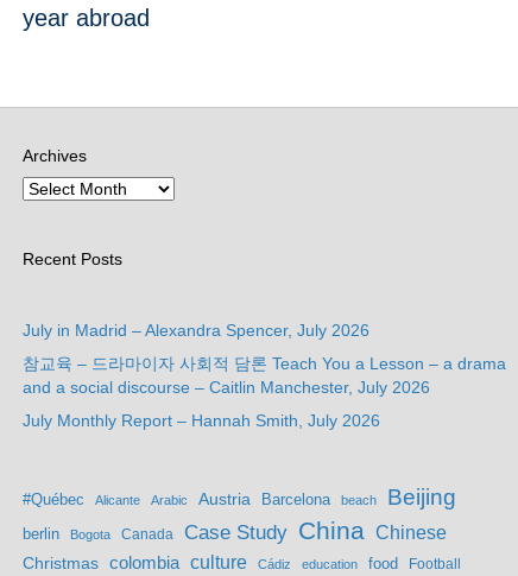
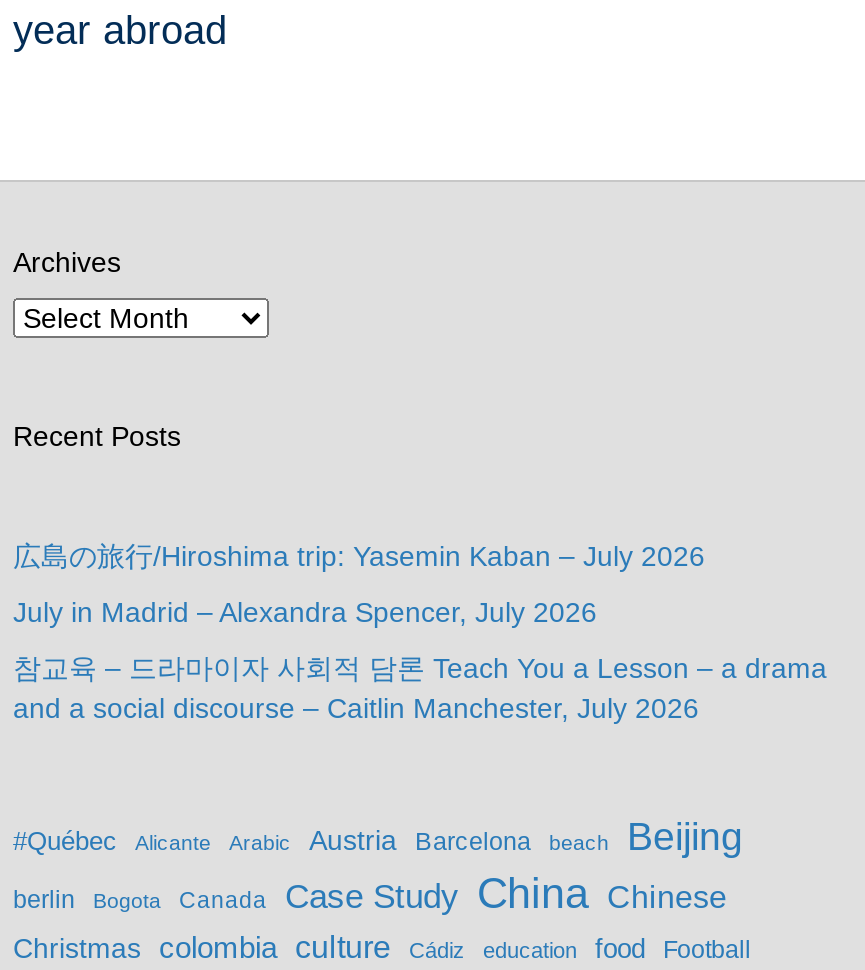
none -> [13,541,705,573] 広島の旅行/Hiroshima trip: Yasemin Kaban – July 2026
moved [23,321,506,397] -> [13,597,827,725]: July in Madrid – Alexandra Spencer, July 2026 | 참교육 – 드라마이자 사회적 담론 Teach You a Lesson – a drama | and a social discourse – Caitlin Manchester, July 2026
[23,411,380,430] July Monthly Report – Hannah Smith, July 2026 -> none

